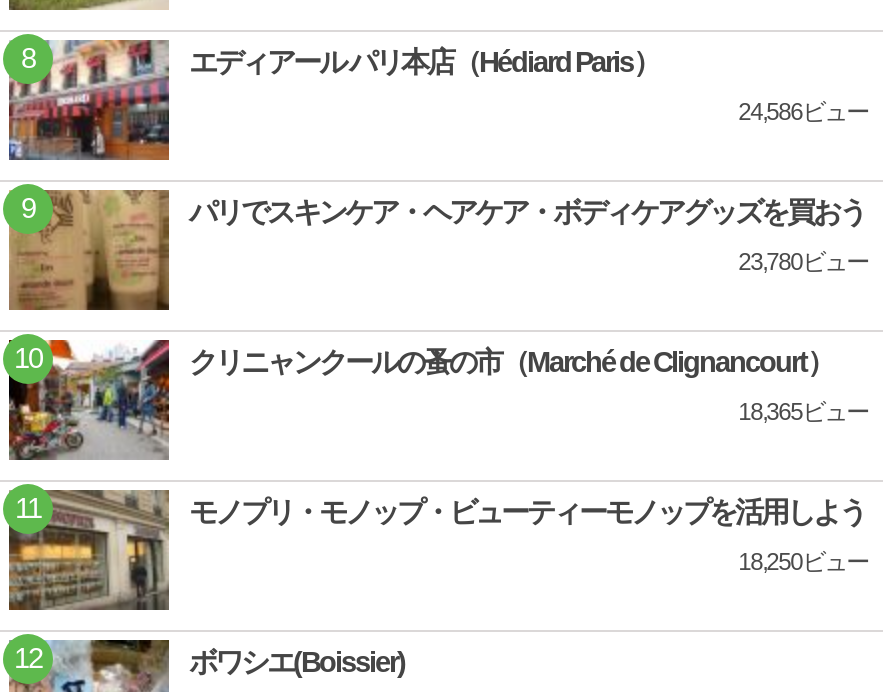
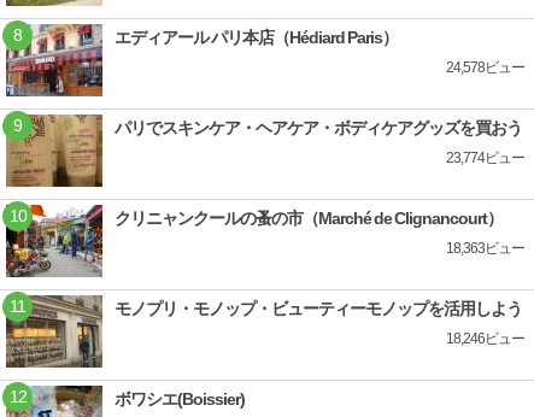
[738,98,868,126] 24,586ビュー -> [446,59,524,76] 24,578ビュー
[738,248,868,276] 23,780ビュー -> [446,150,524,166] 23,774ビュー
[738,398,868,426] 18,365ビュー -> [446,240,524,257] 18,363ビュー
[738,548,868,576] 18,250ビュー -> [446,330,524,347] 18,246ビュー

